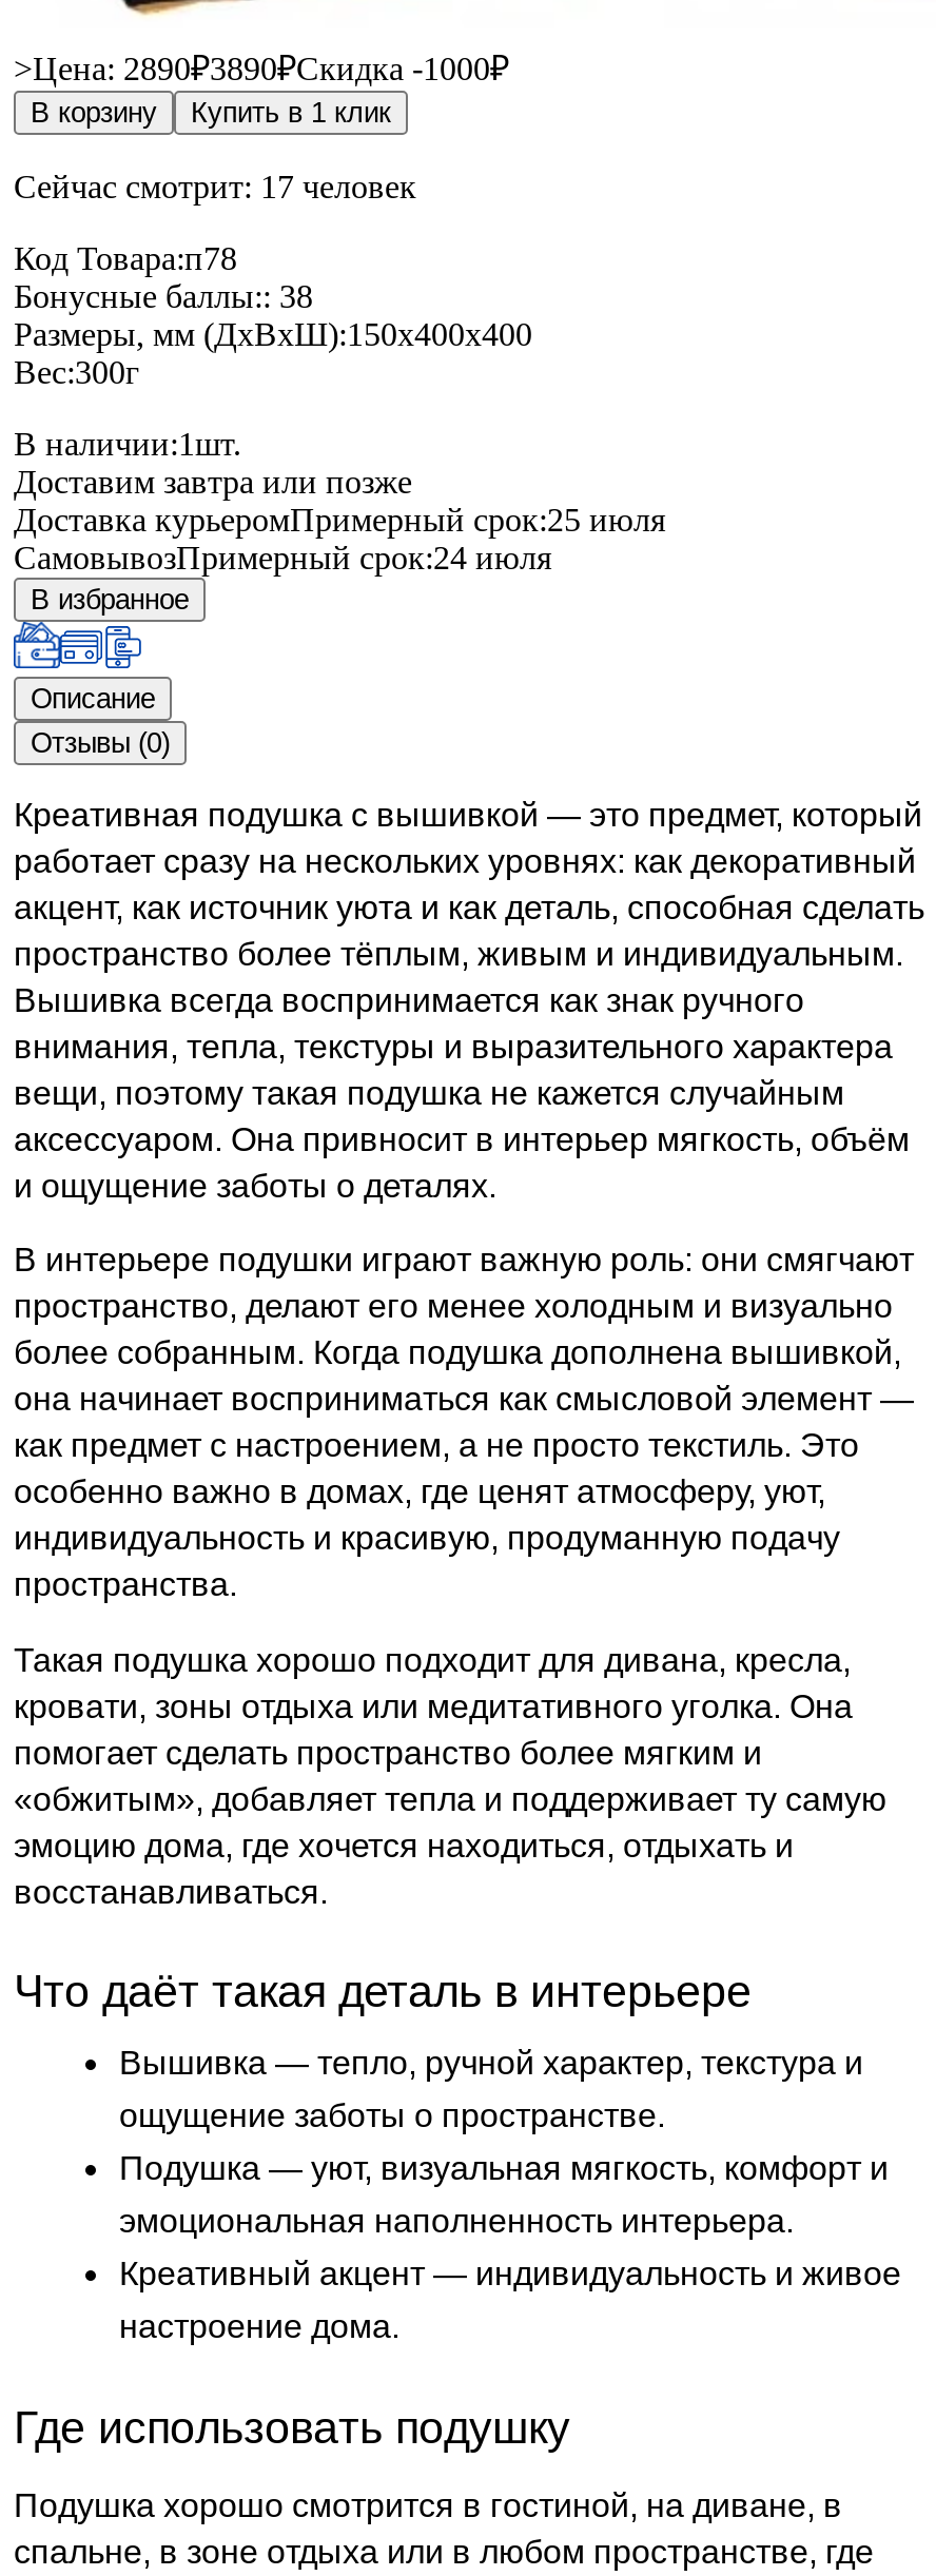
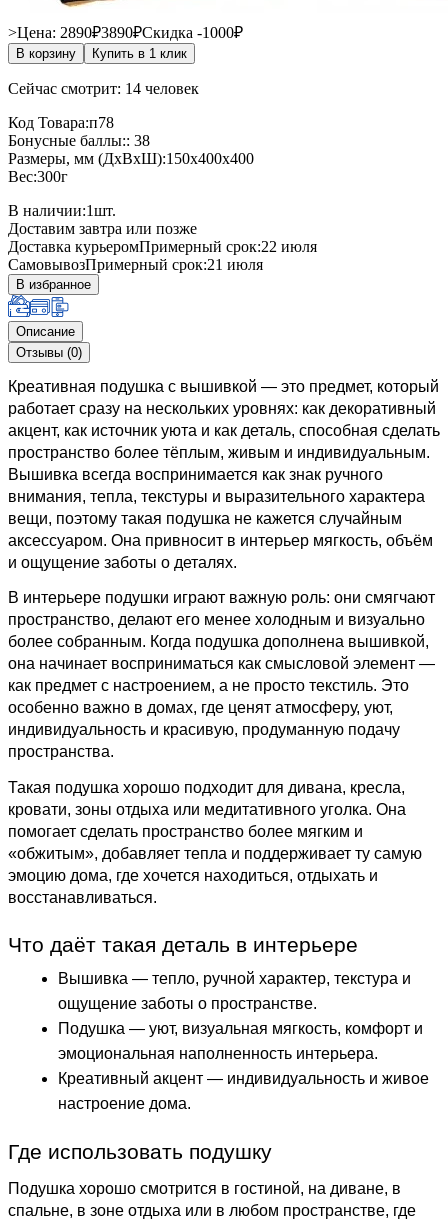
[14,168,416,204] Сейчас смотрит: 17 человек -> [8,80,199,97] Сейчас смотрит: 14 человек
[14,501,665,537] Доставка курьеромПримерный срок:25 июля -> [8,238,317,255] Доставка курьеромПримерный срок:22 июля
[14,539,551,575] СамовывозПримерный срок:24 июля -> [8,256,263,273] СамовывозПримерный срок:21 июля

